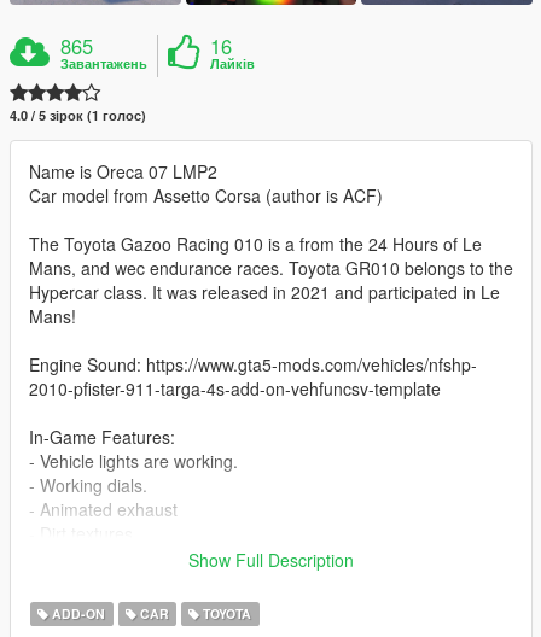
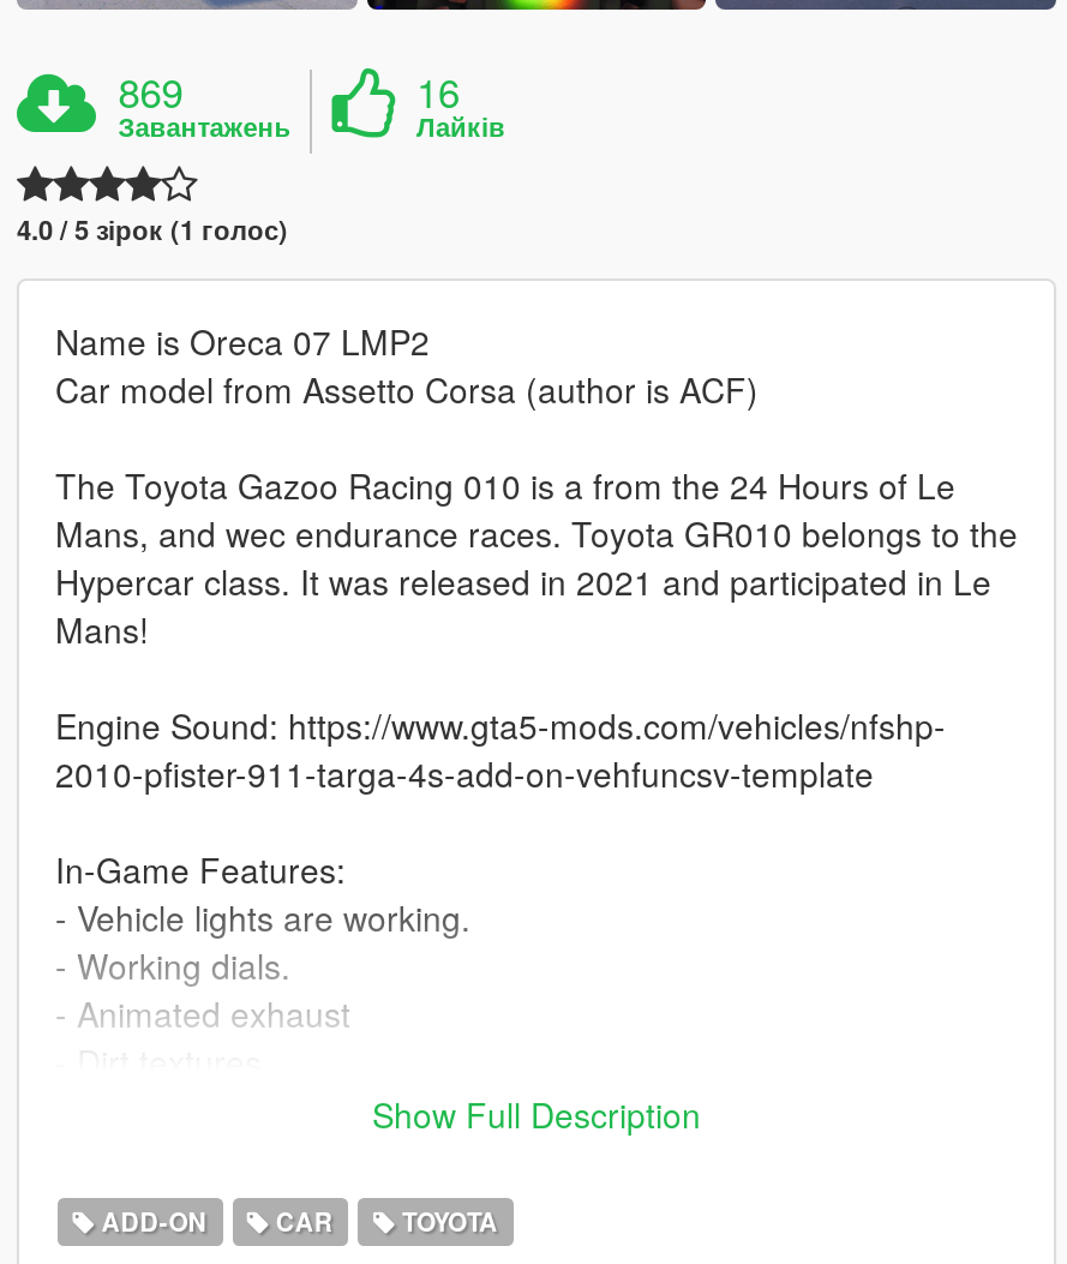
[61,31,93,60] 865 -> [118,62,183,120] 869

